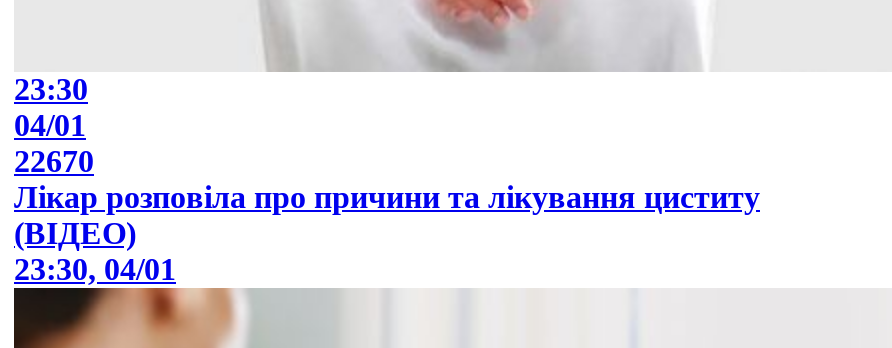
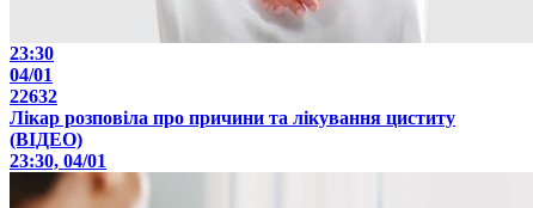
[14,144,94,178] 22670 -> [10,86,57,106] 22632

